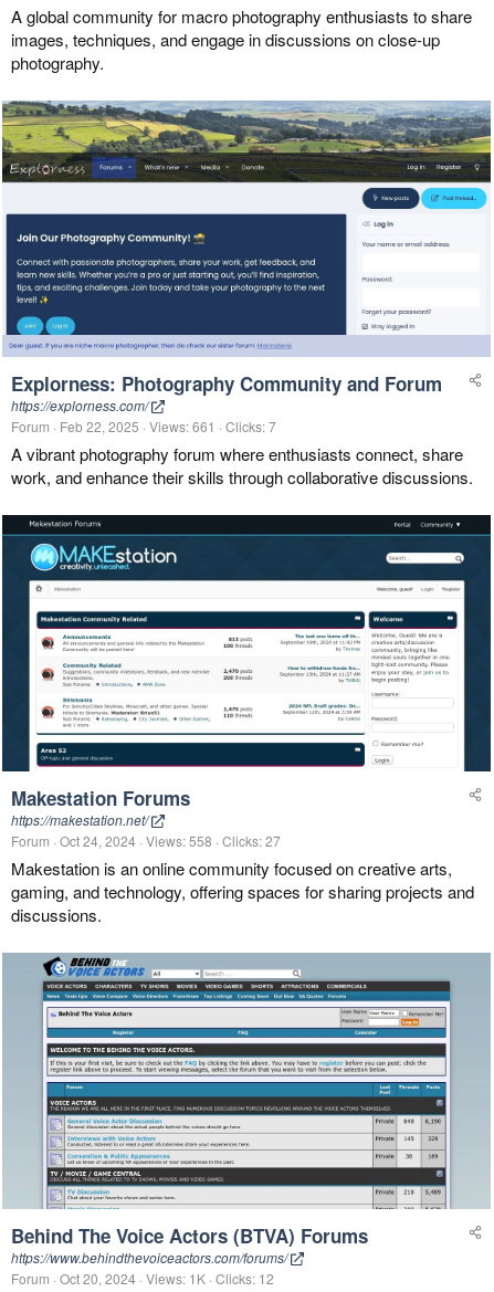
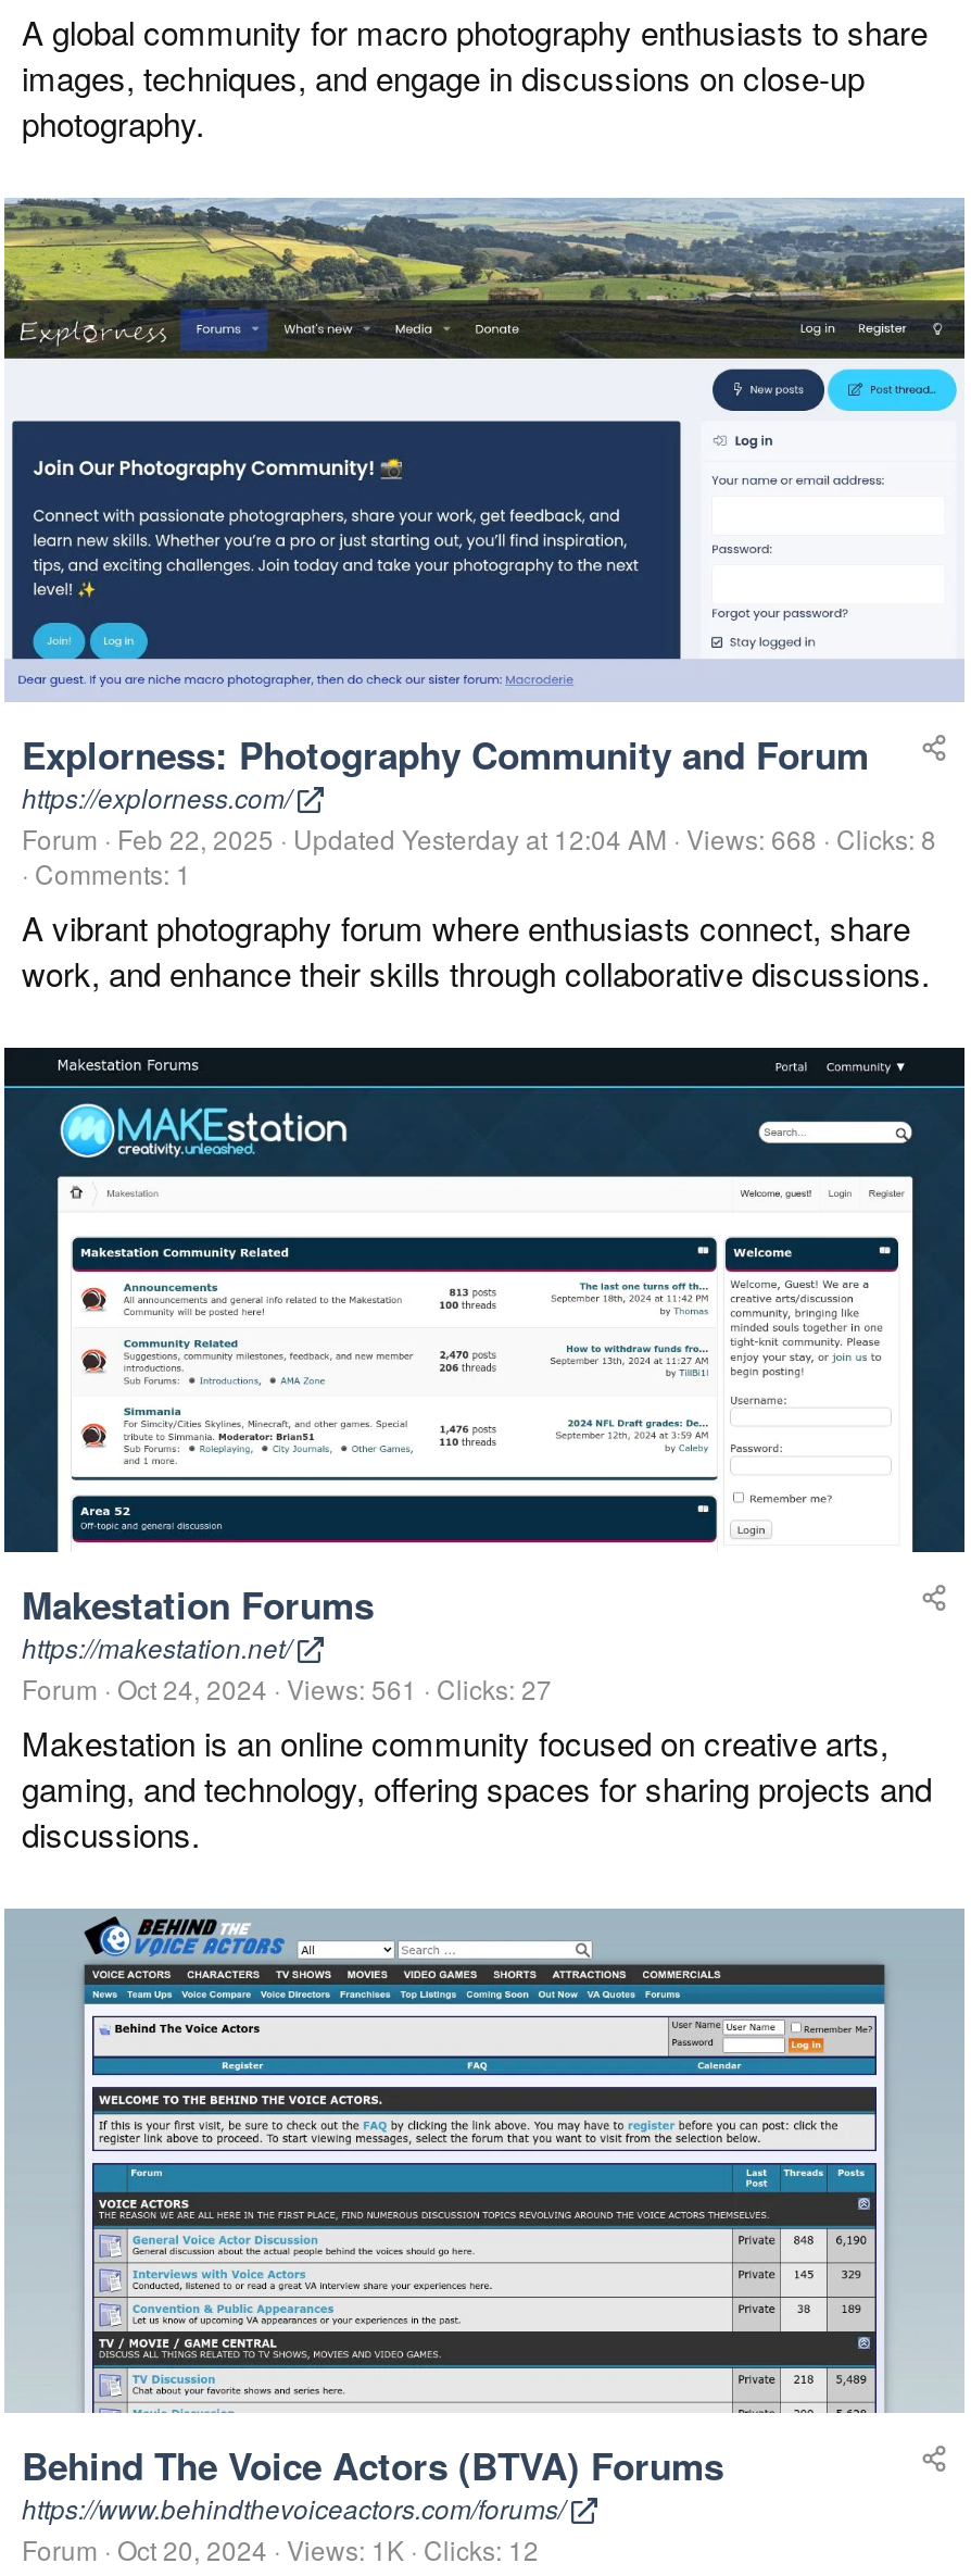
[11,417,276,436] Forum Feb 22, 2025 Views: 661 Clicks: 7 -> [22,820,936,891] Forum Feb 22, 2025 Updated Yesterday at 12:04 AM Views: 668 Clicks: 8 | Comments: 1
[11,831,281,850] Forum Oct 24, 2024 Views: 558 Clicks: 27 -> [22,1670,552,1707] Forum Oct 24, 2024 Views: 561 Clicks: 27

